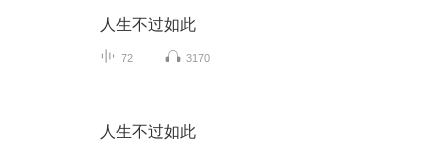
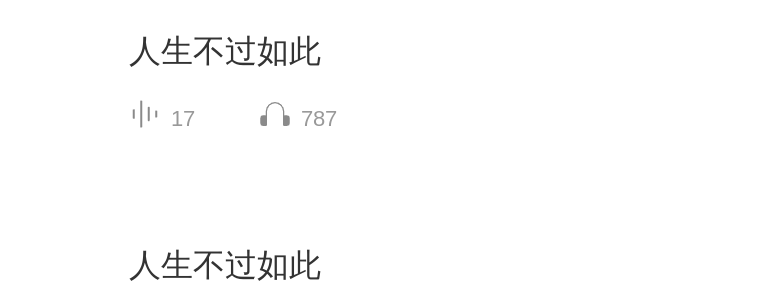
[121,52,133,64] 72 -> [171,106,195,130] 17
[186,52,210,64] 3170 -> [301,106,337,130] 787

